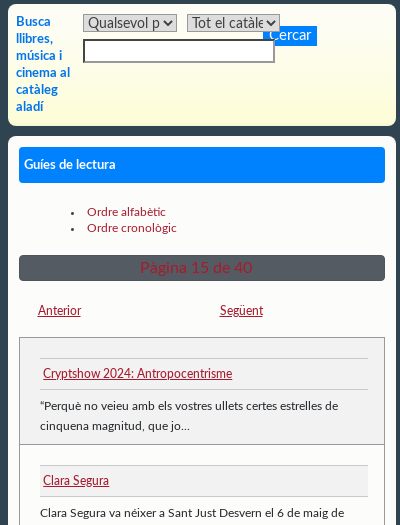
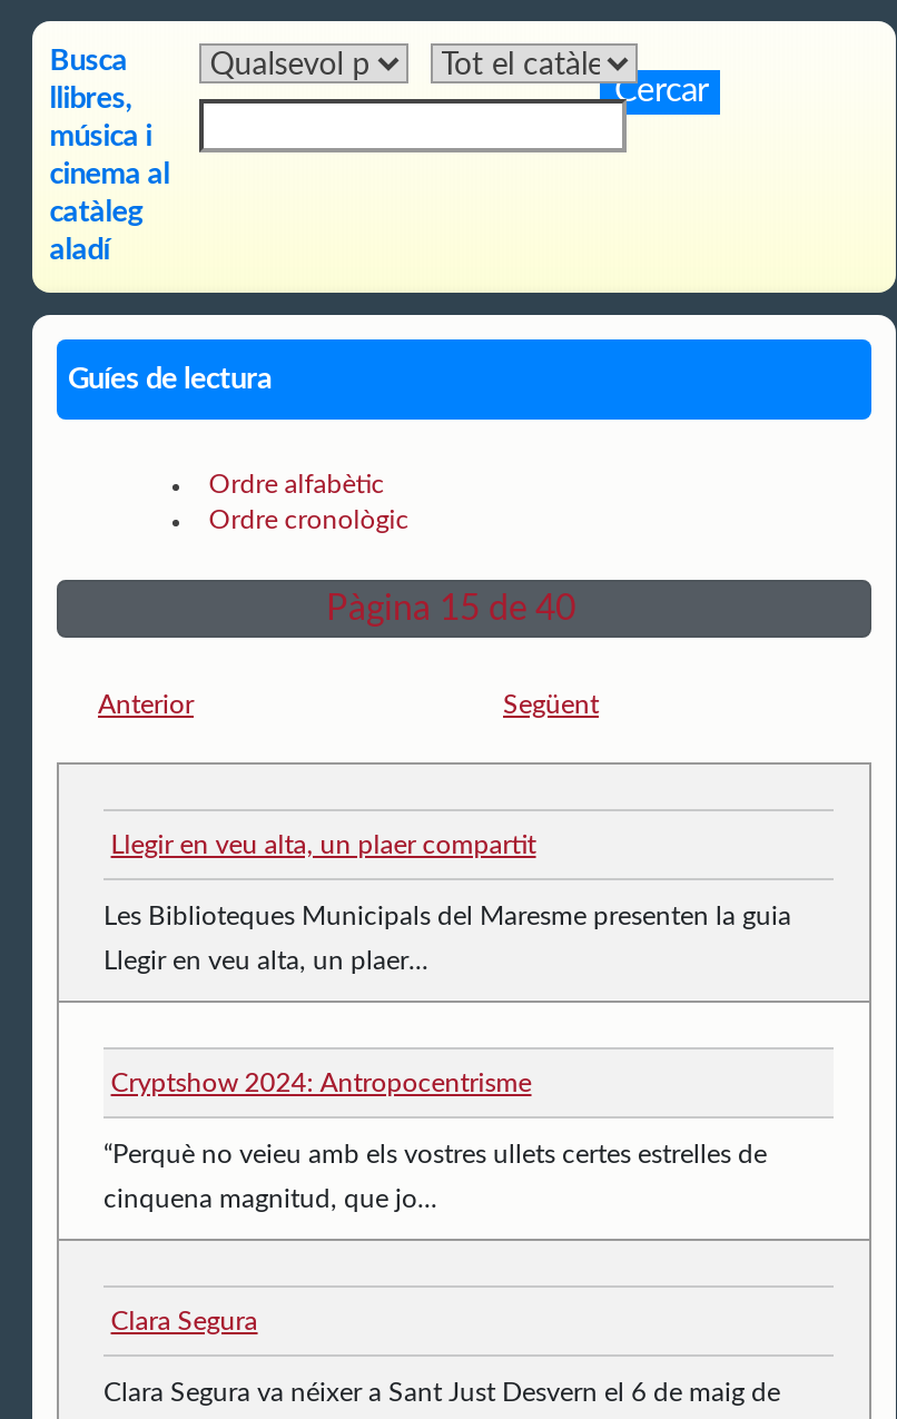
none -> [103,831,791,973] Llegir en veu alta, un plaer compartit | Les Biblioteques Municipals del Maresme presenten la guia | Llegir en veu alta, un plaer...

